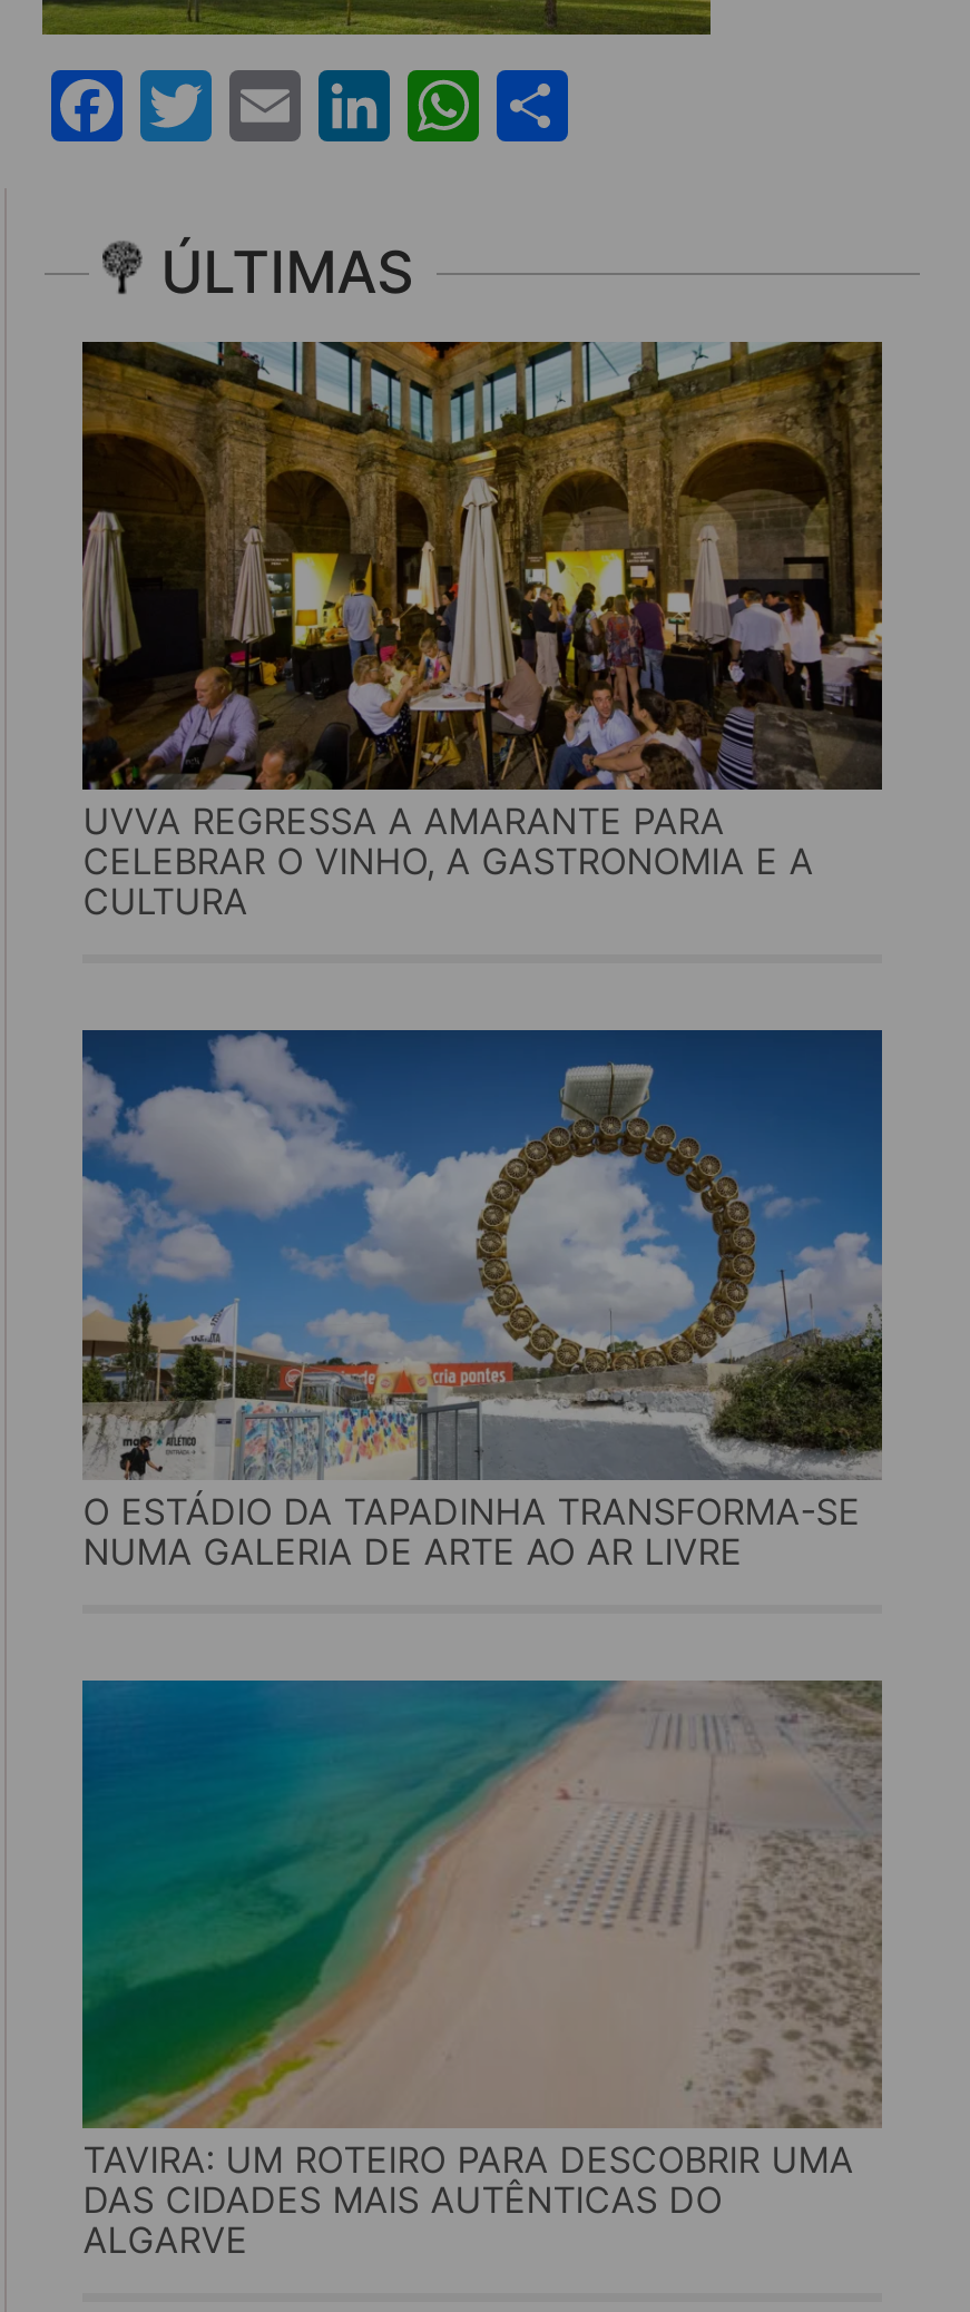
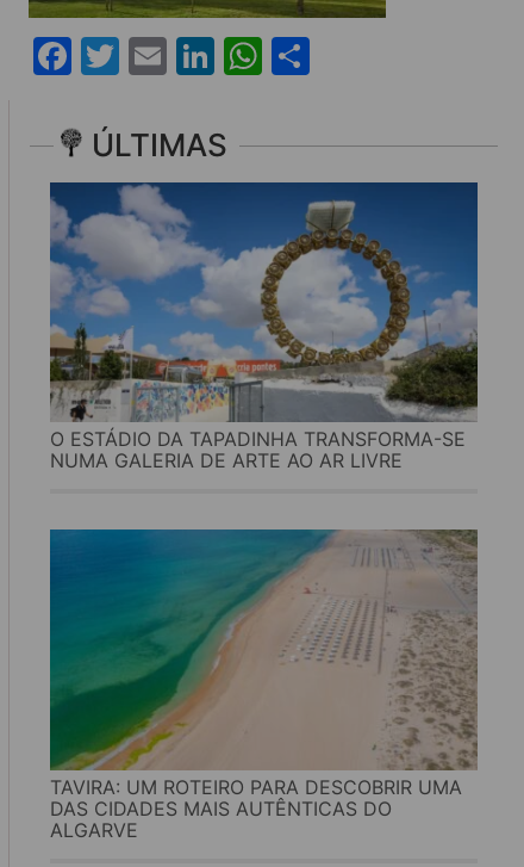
[80,339,884,923] [image] | UVVA REGRESSA A AMARANTE PARA | CELEBRAR O VINHO, A GASTRONOMIA E A | CULTURA -> none

